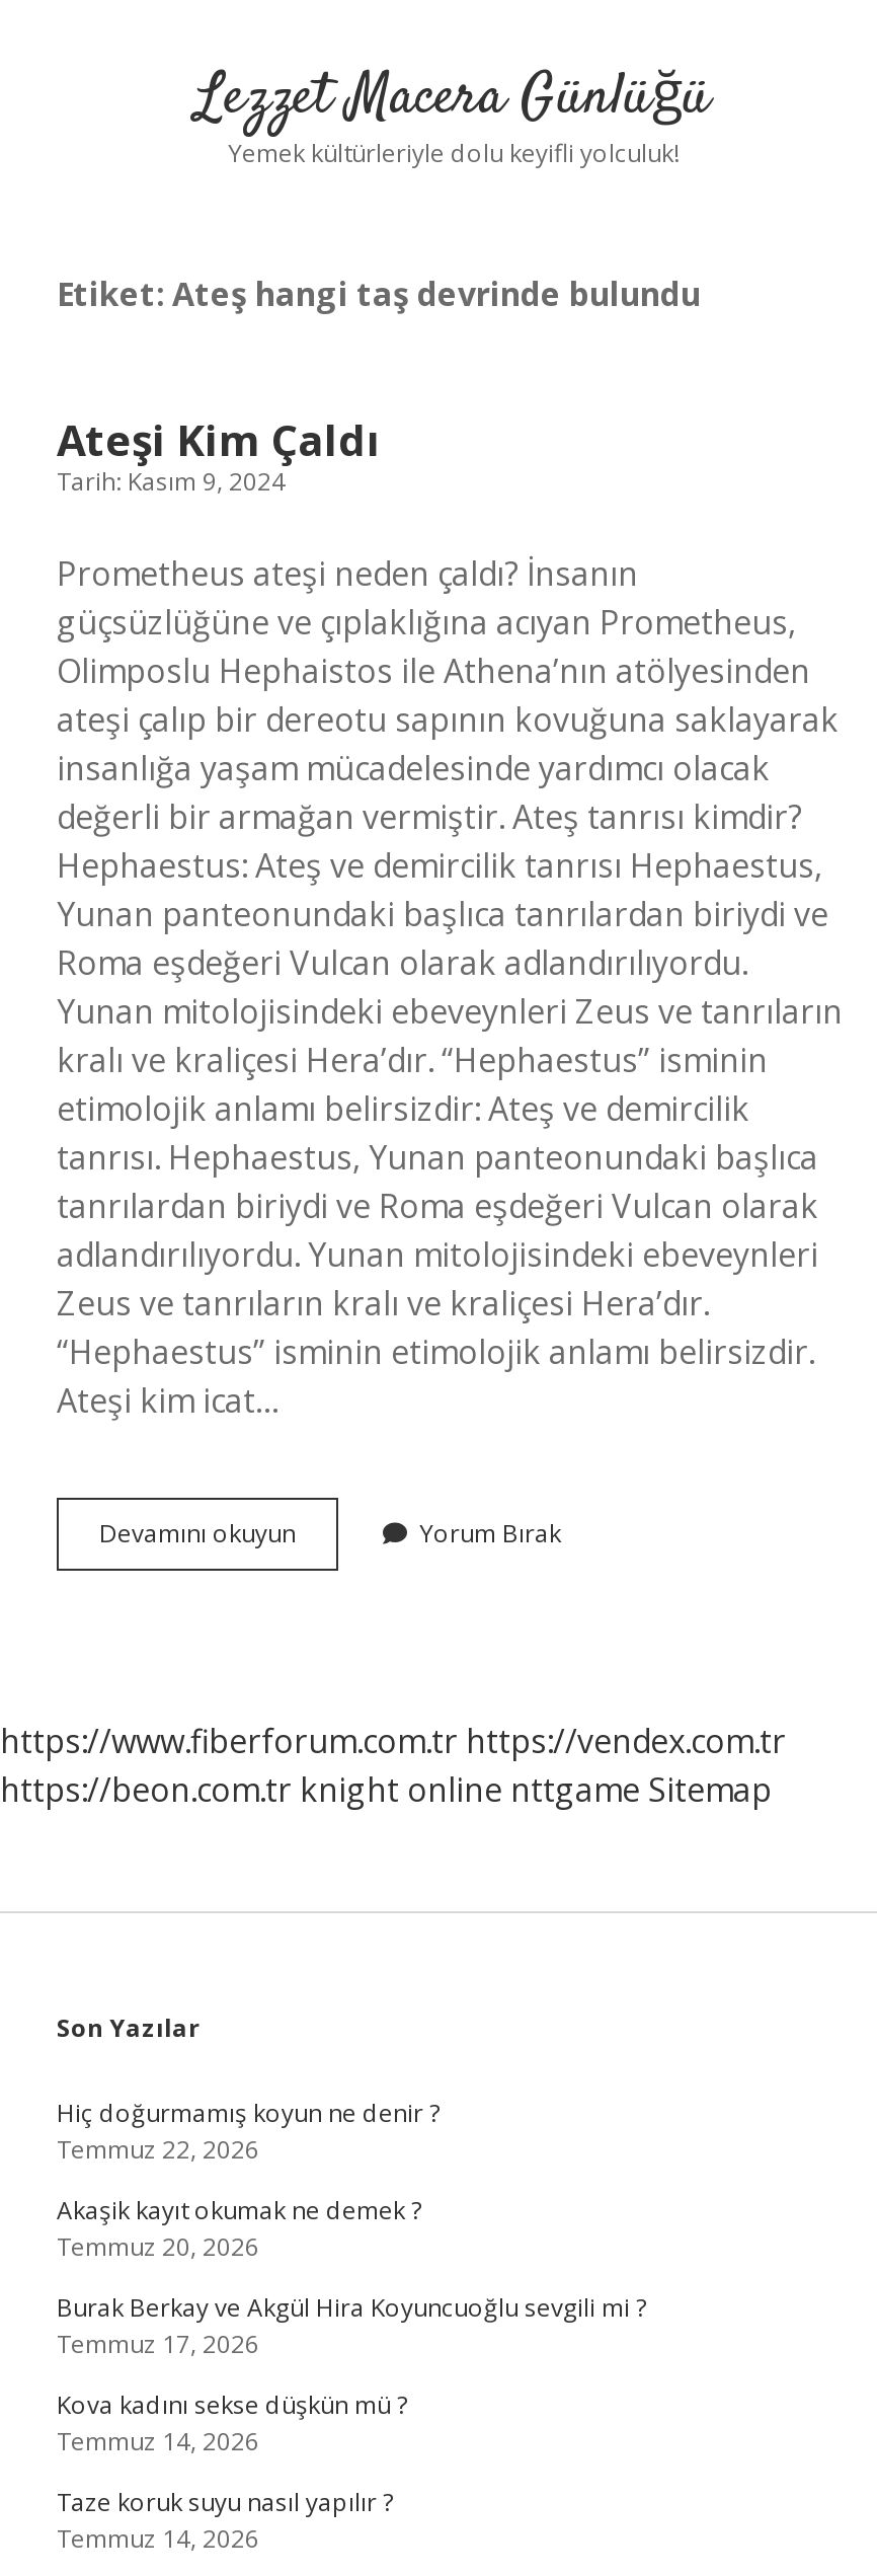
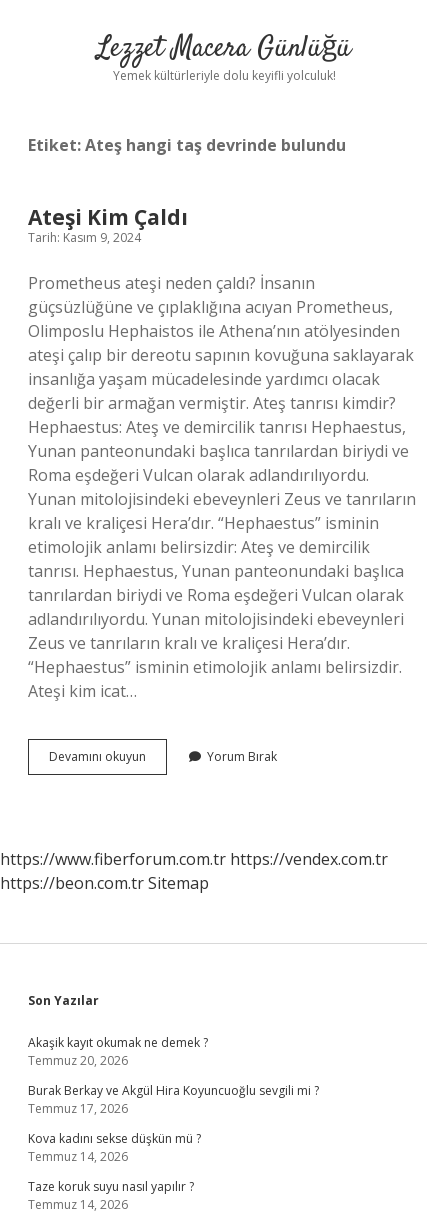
[0,1767,772,1812] https://beon.com.tr knight online nttgame Sitemap -> [0,872,209,894] https://beon.com.tr Sitemap
[57,2096,440,2167] Hiç doğurmamış koyun ne denir ? | Temmuz 22, 2026 -> none

